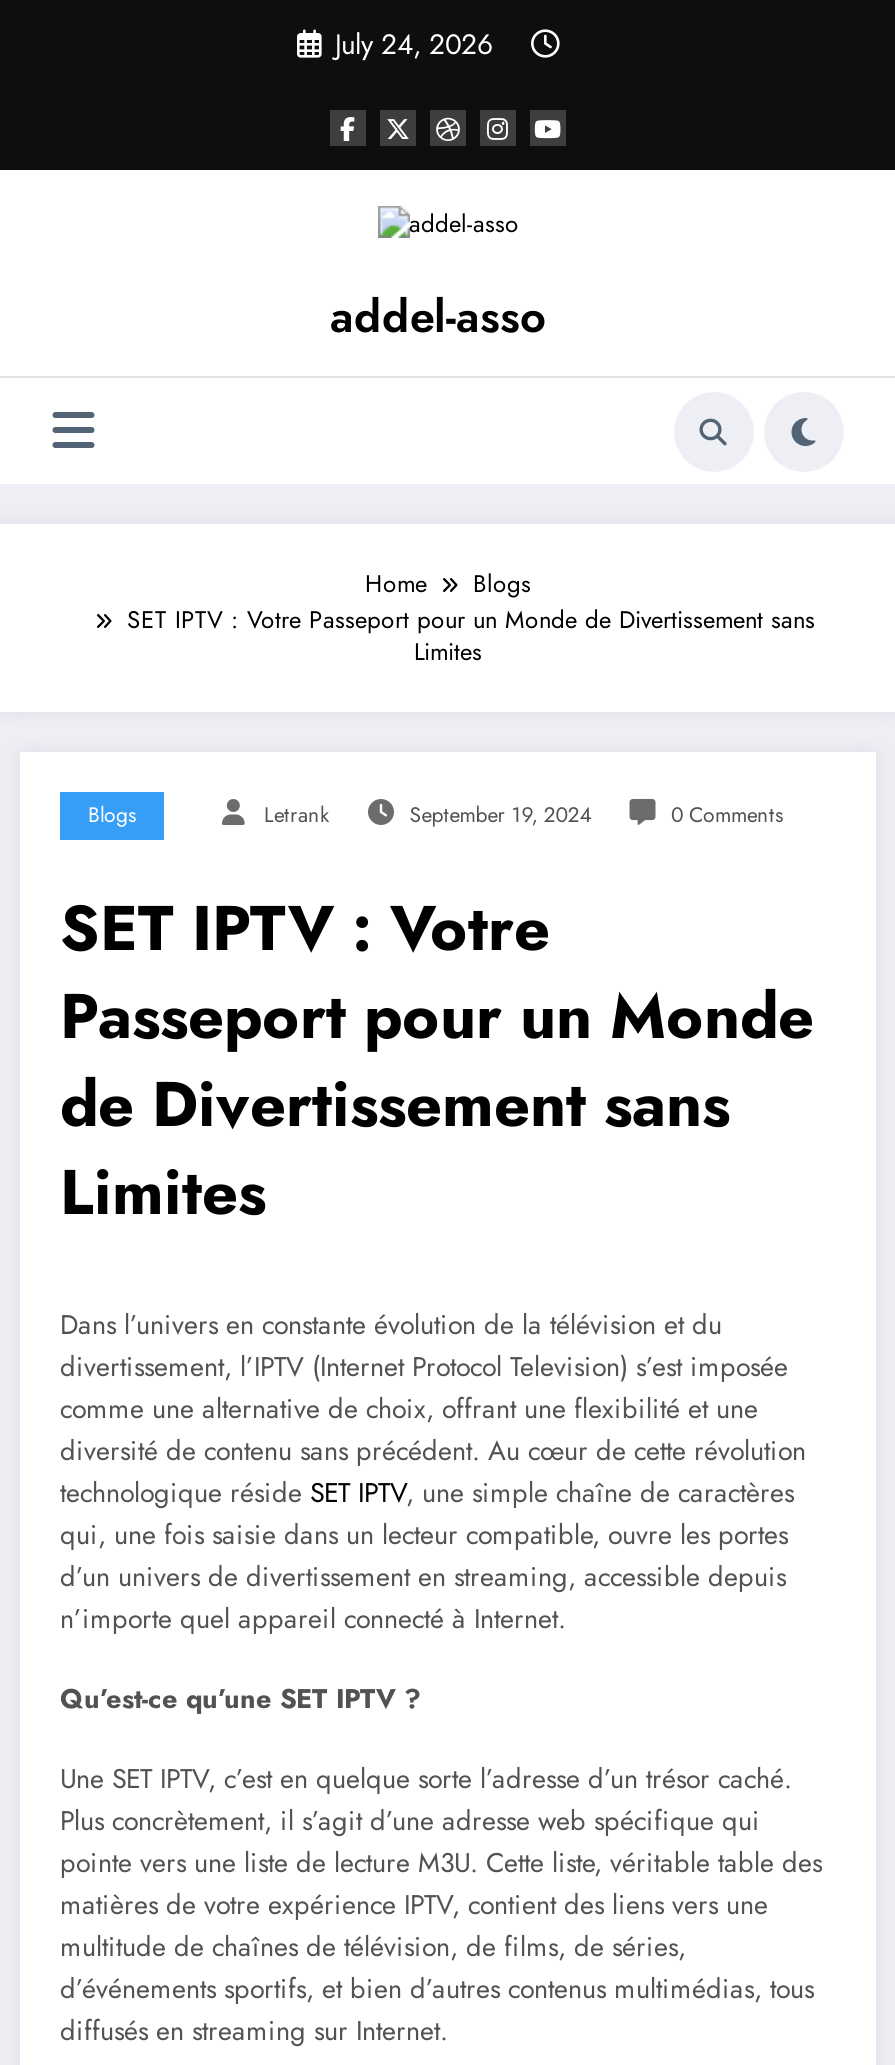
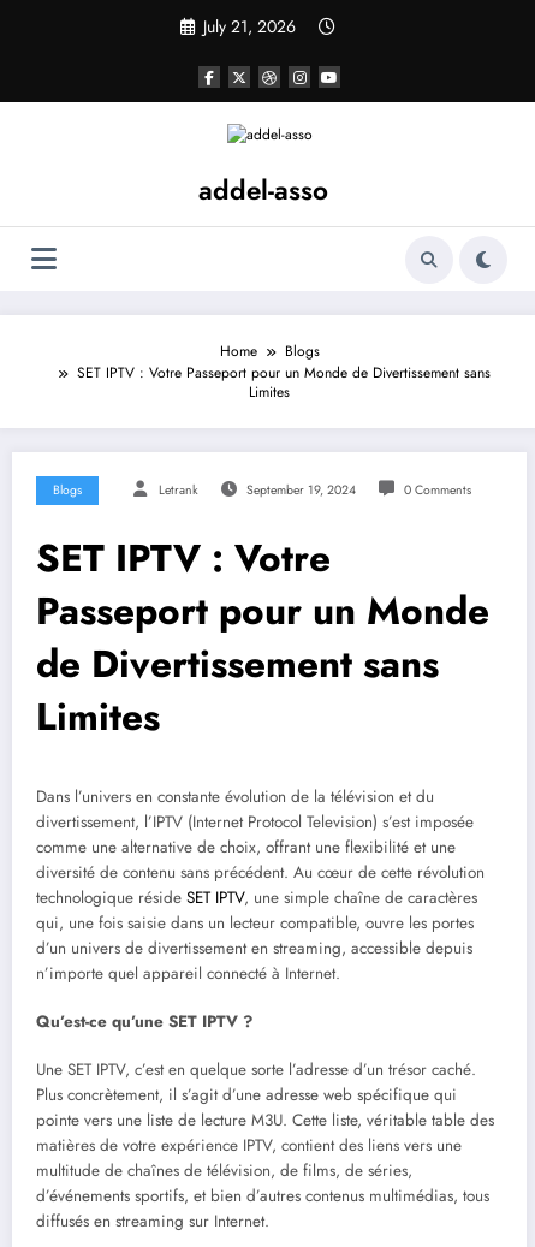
[335,24,493,64] July 24, 2026 -> [203,14,295,38] July 21, 2026

